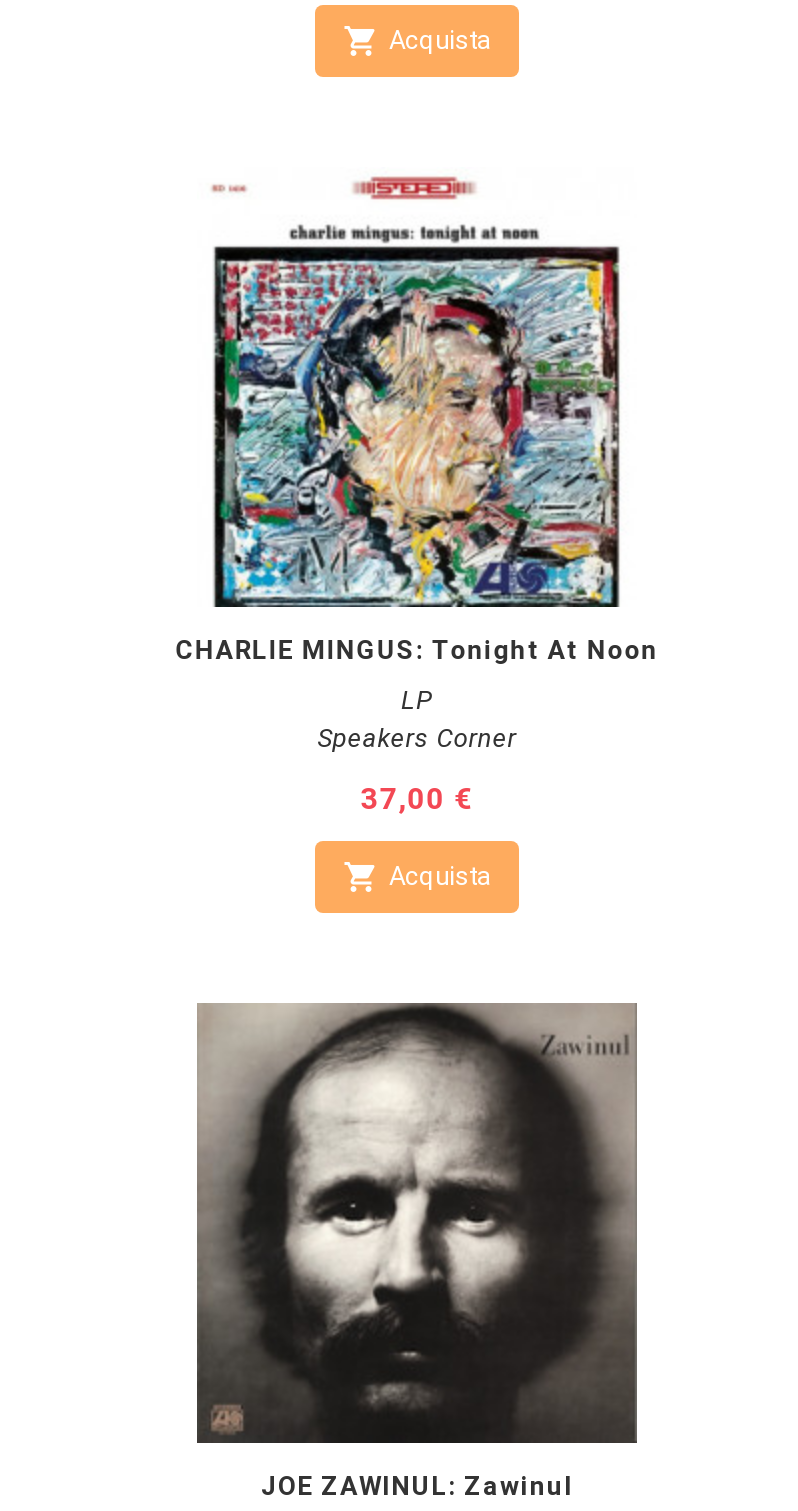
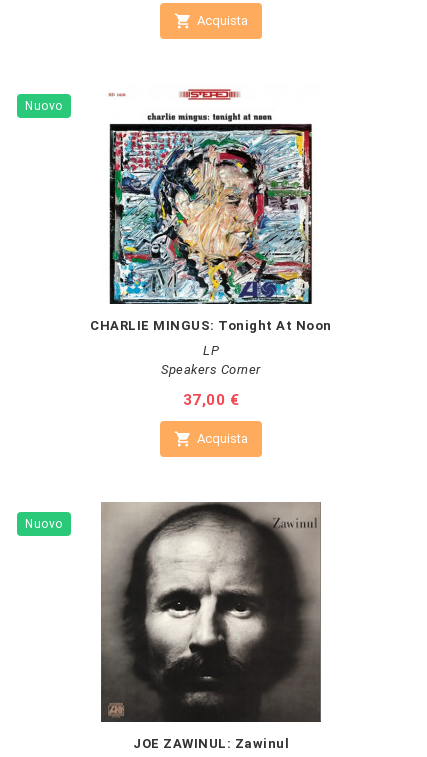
none -> [25,99,63,113] Nuovo
none -> [25,517,63,531] Nuovo

